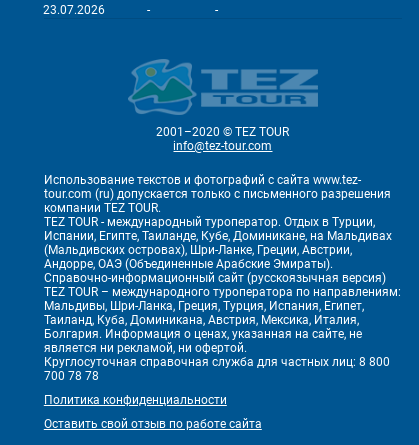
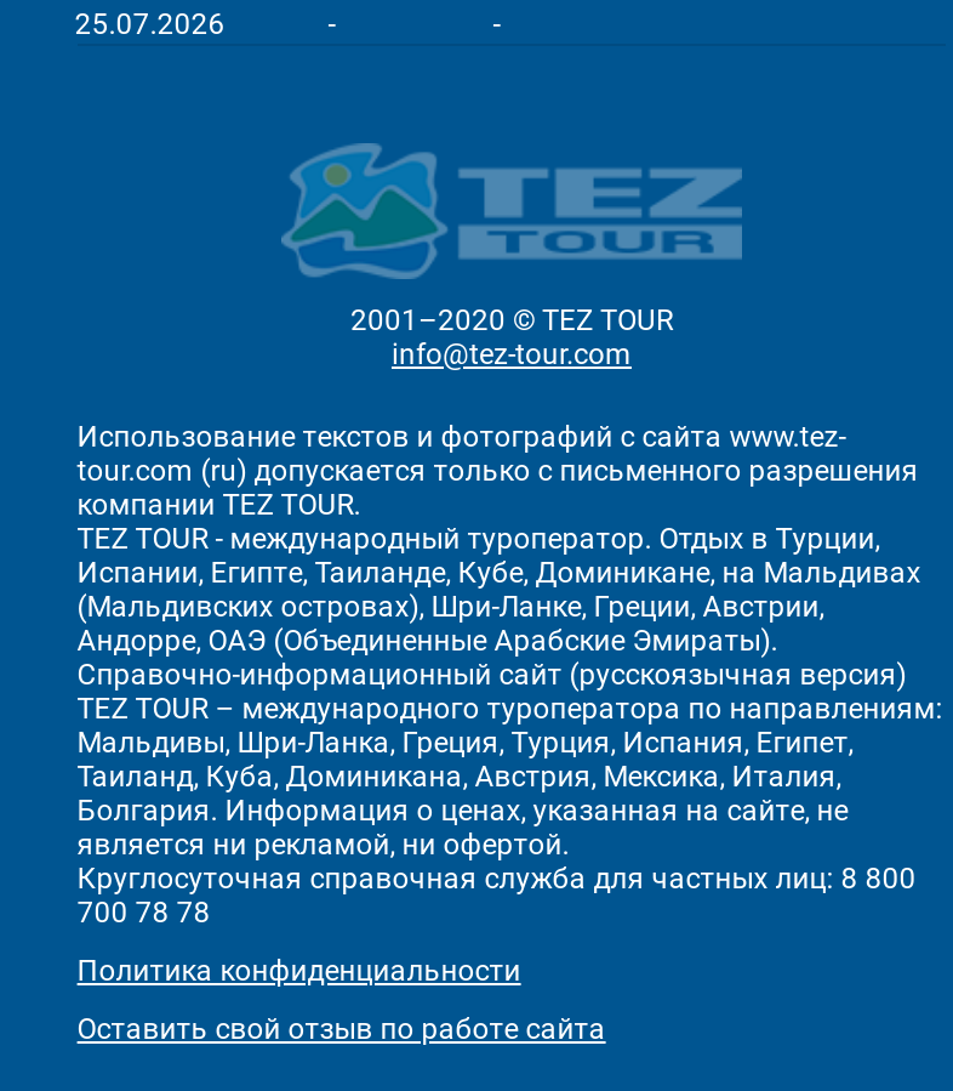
[43,3,105,17] 23.07.2026 -> [75,7,225,41] 25.07.2026

